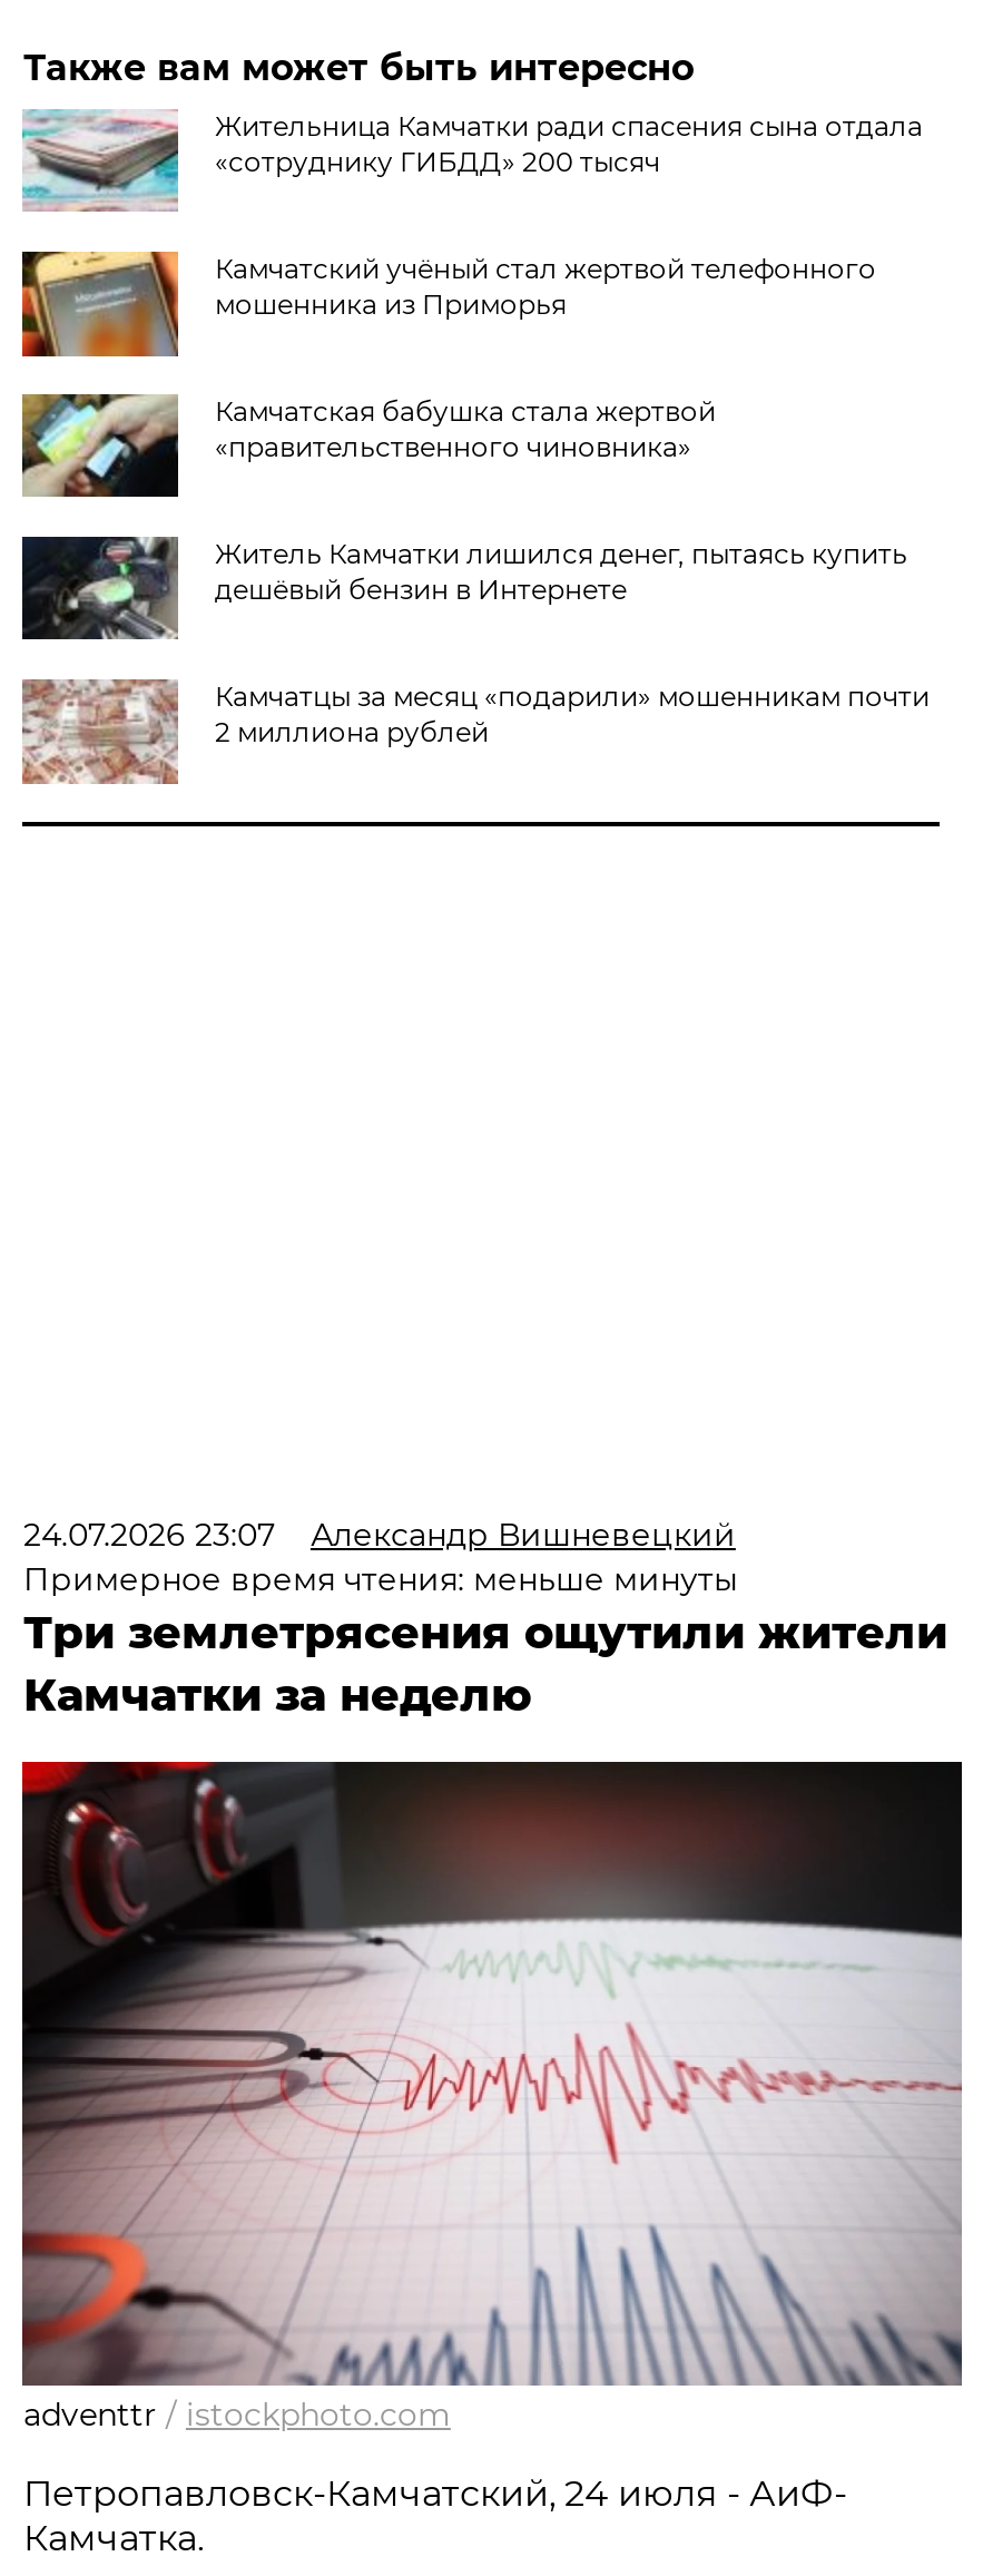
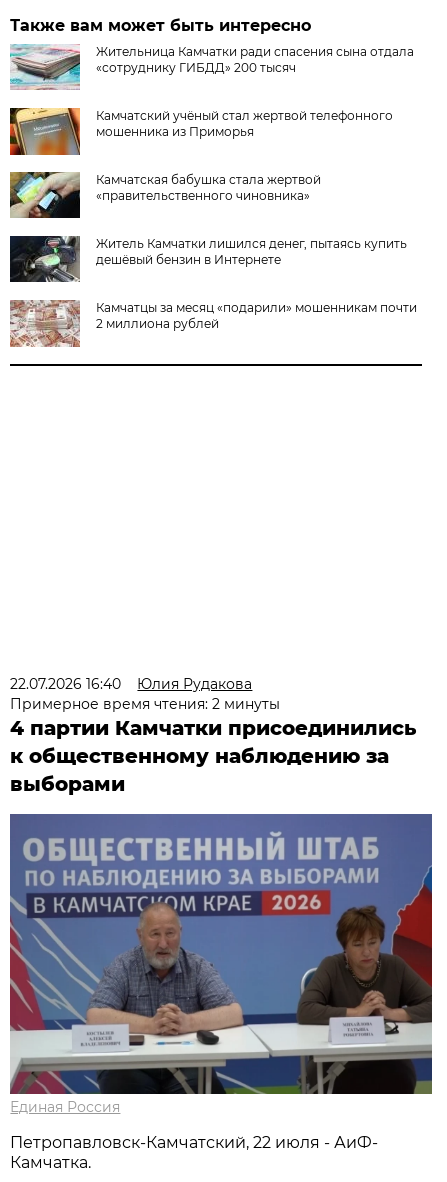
[23,1514,947,1722] 24.07.2026 23:07 | Александр Вишневецкий | Примерное время чтения: меньше минуты | Три землетрясения ощутили жители | Камчатки за неделю -> [10,675,416,796] 22.07.2026 16:40 | Юлия Рудакова | Примерное время чтения: 2 минуты | 4 партии Камчатки присоединились | к общественному наблюдению за | выборами
[20,1760,964,2434] [image] | adventtr / istockphoto.com -> [9,813,433,1116] [image] | Единая Россия
[23,2472,847,2515] Петропавловск-Камчатский, 24 июля - АиФ- -> [10,1133,378,1152] Петропавловск-Камчатский, 22 июля - АиФ-

